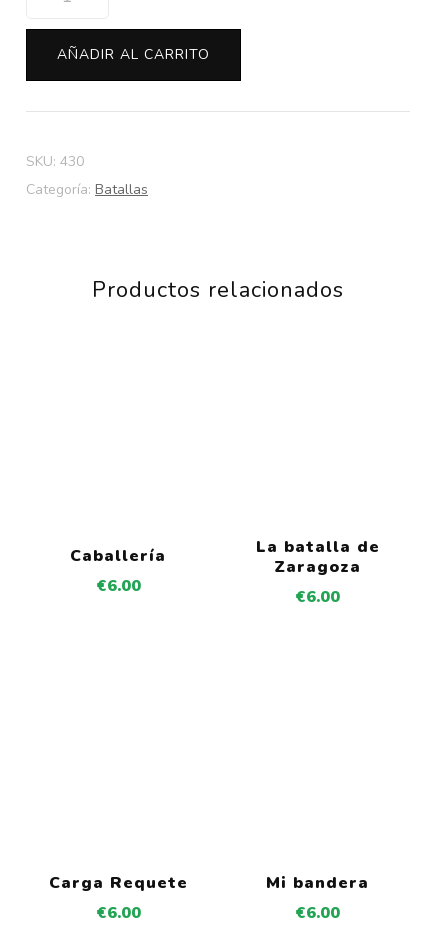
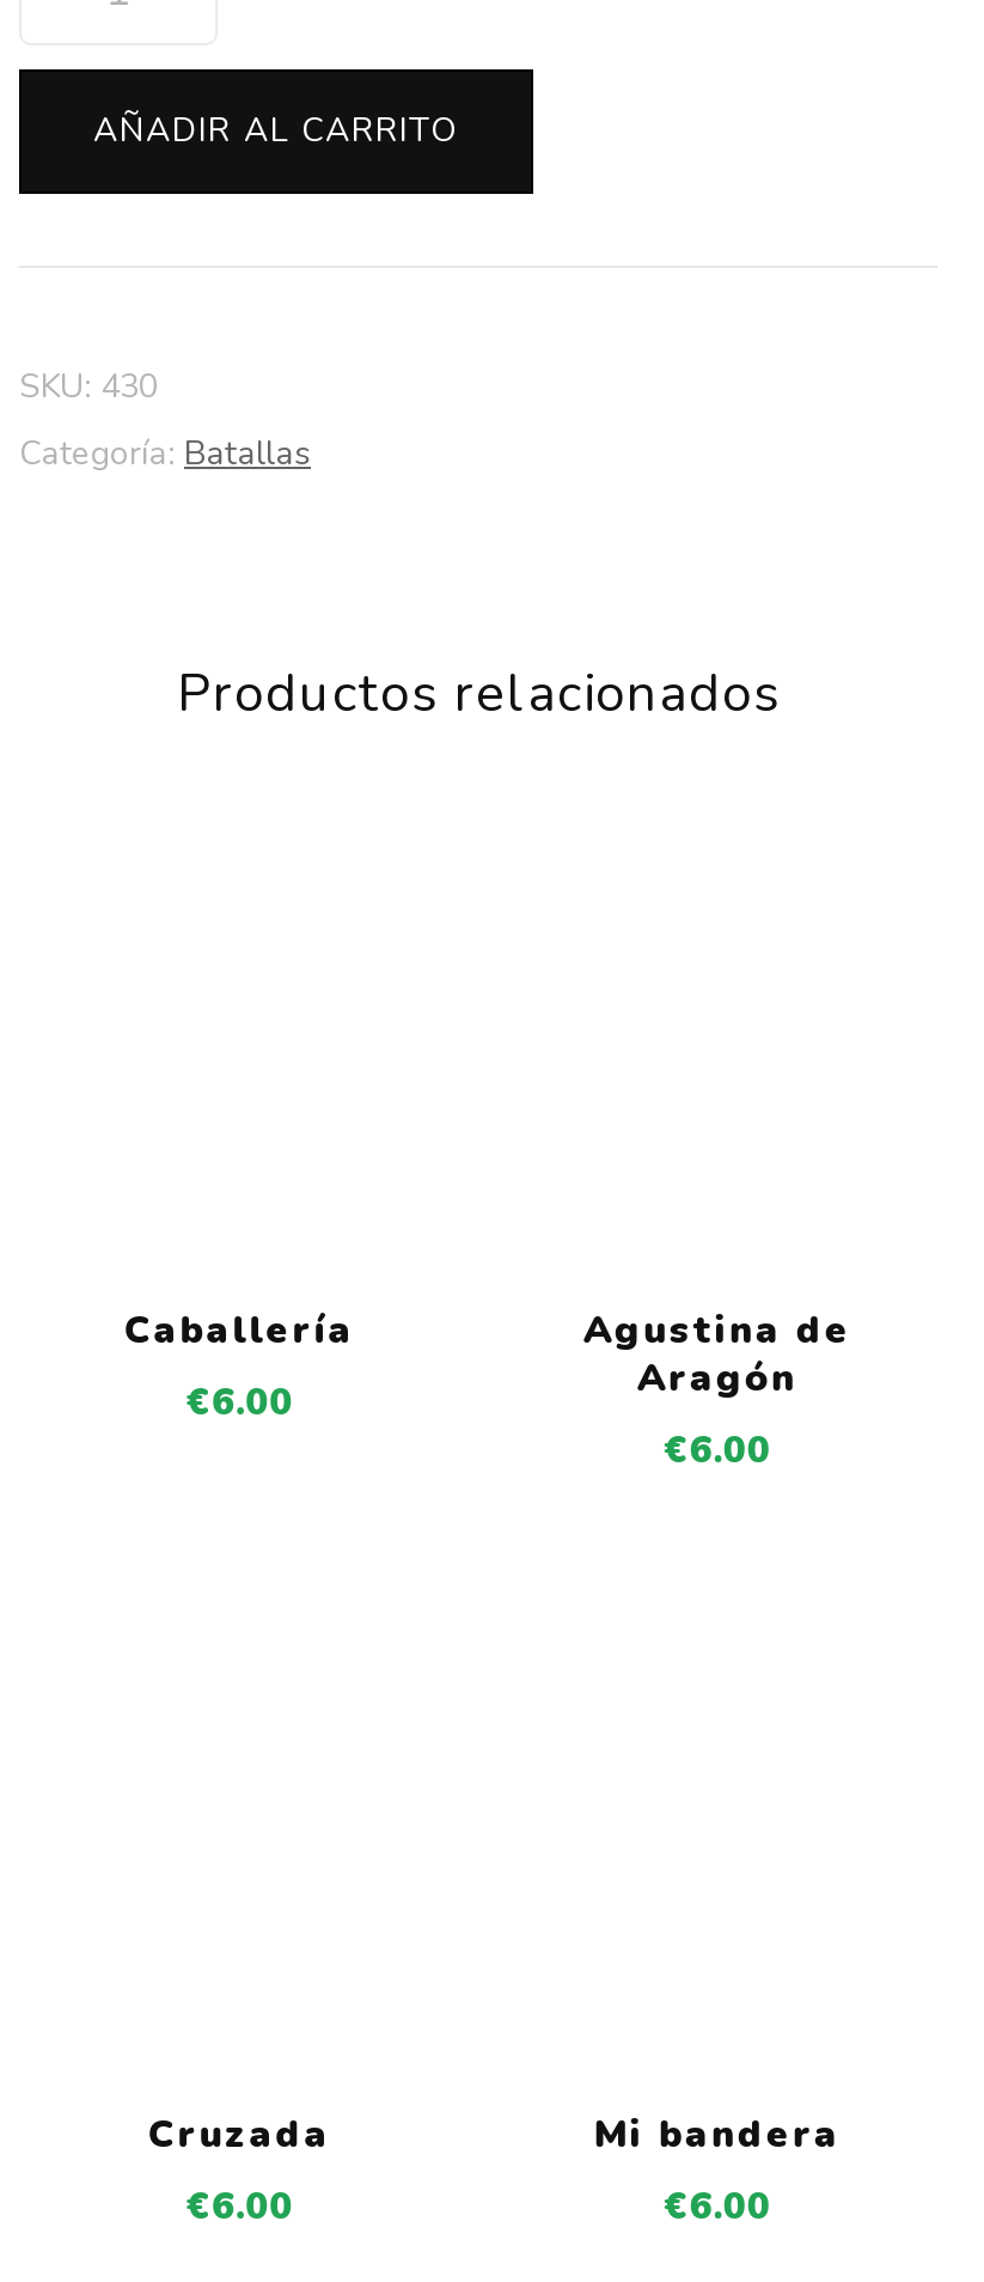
[256,536,380,578] La batalla de | Zaragoza -> [583,1305,851,1406] Agustina de | Aragón
[49,872,188,894] Carga Requete -> [149,2110,330,2162] Cruzada

